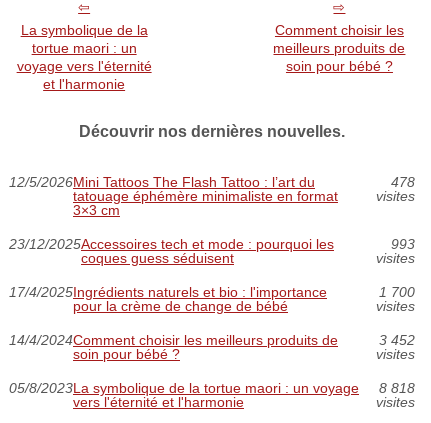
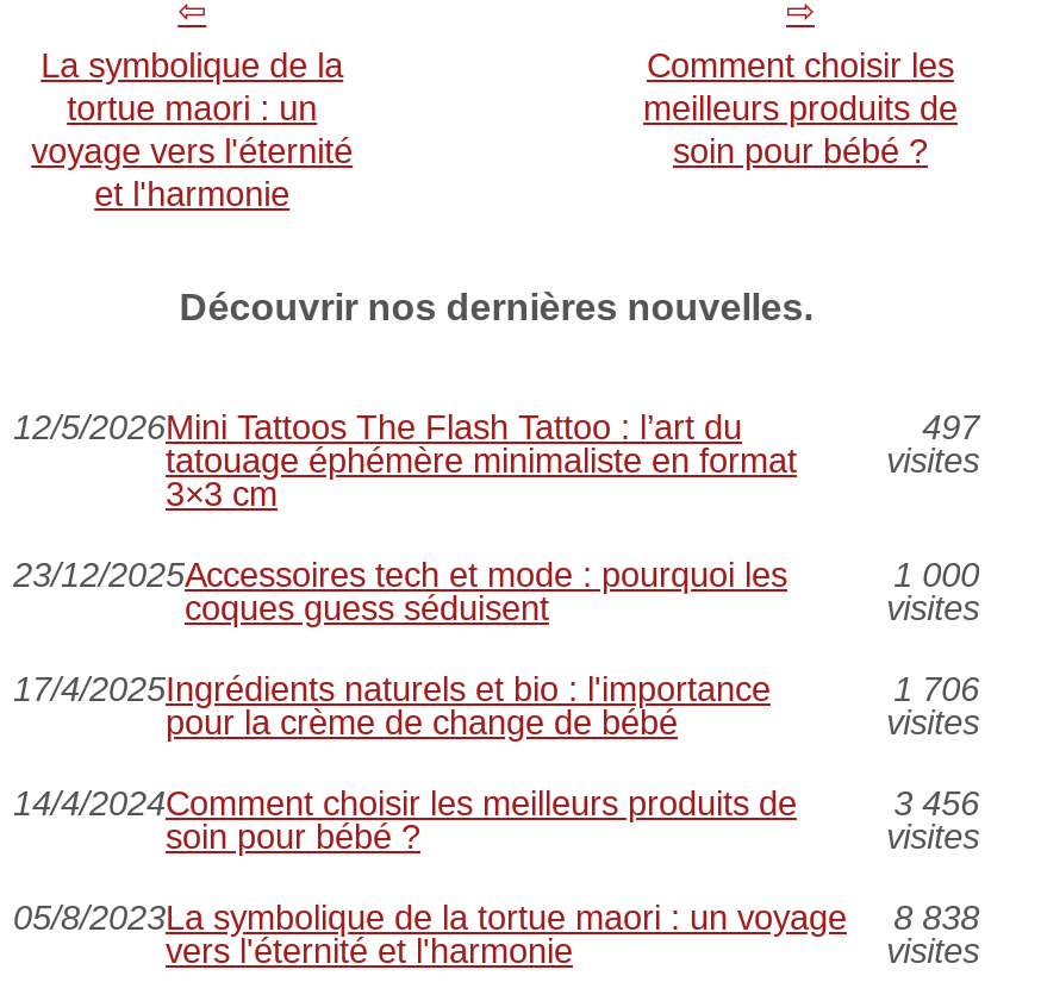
[391,174,415,190] 478 -> [922,408,979,446] 497
[391,236,415,252] 993 -> [894,555,979,593] 1 000
[379,284,415,300] 1 700 -> [894,670,979,708] 1 706
[379,332,415,348] 3 452 -> [894,784,979,822] 3 456
[9,380,415,396] 05/8/2023 La symbolique de la tortue maori : un voyage 8 818 -> [13,898,979,936] 05/8/2023 La symbolique de la tortue maori : un voyage 8 838

